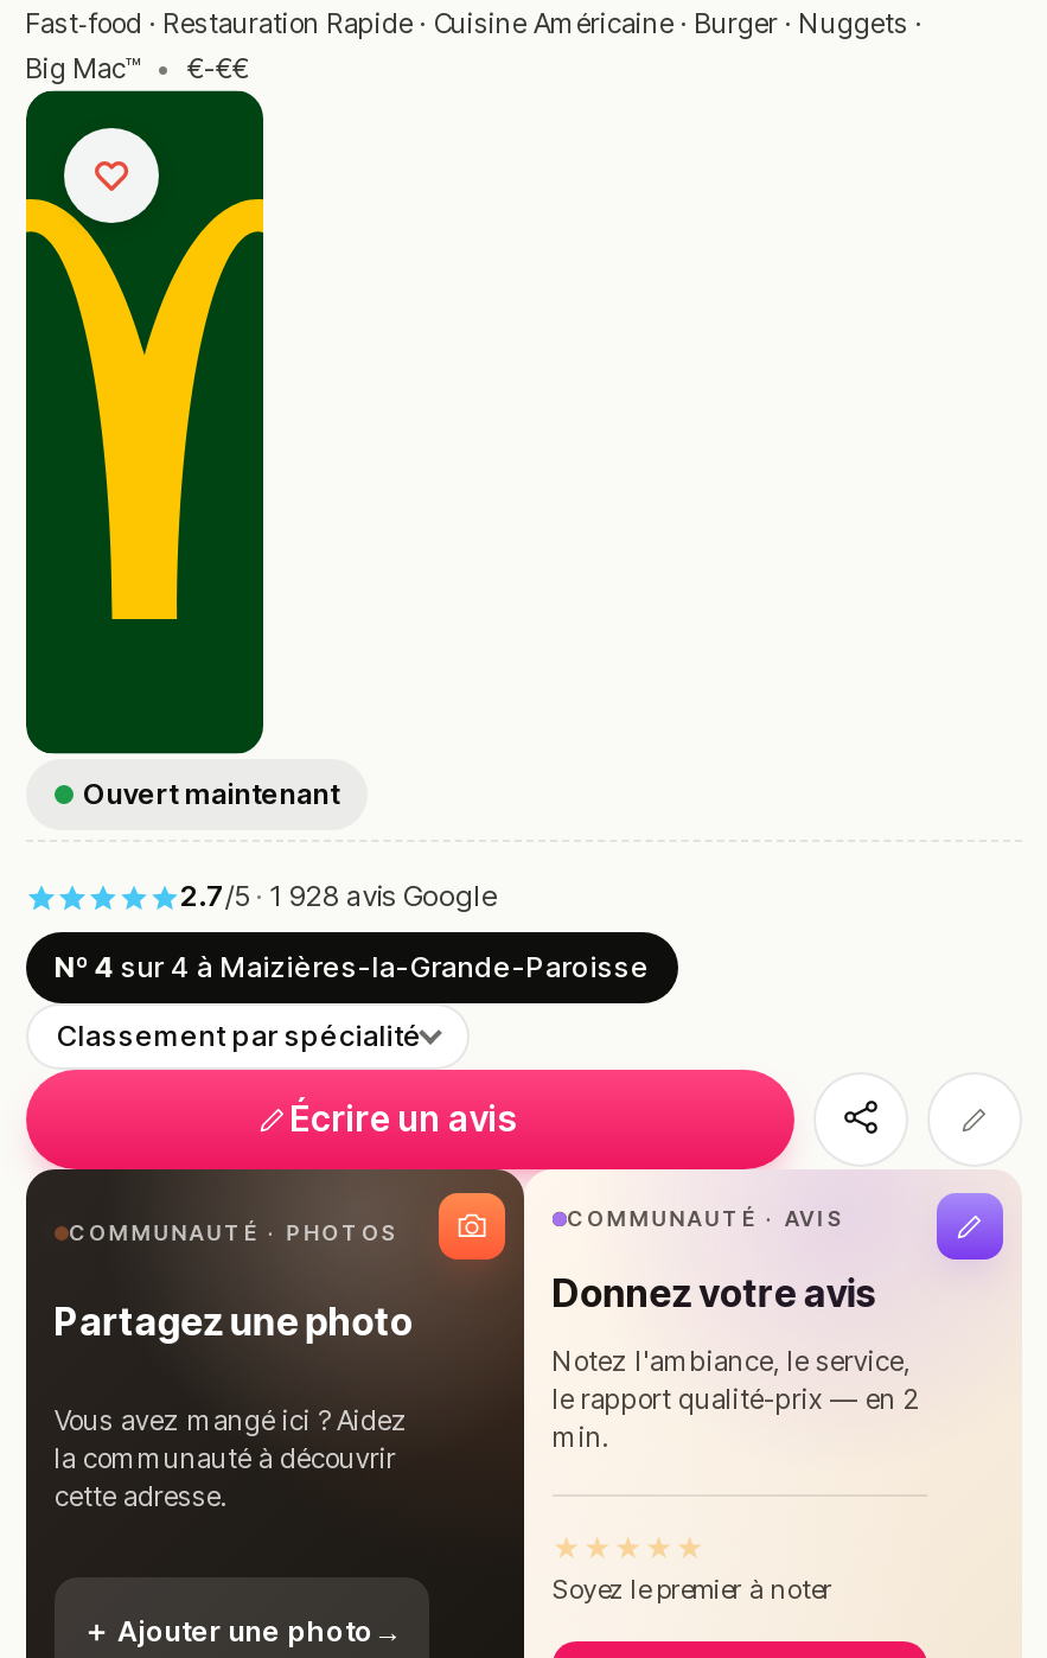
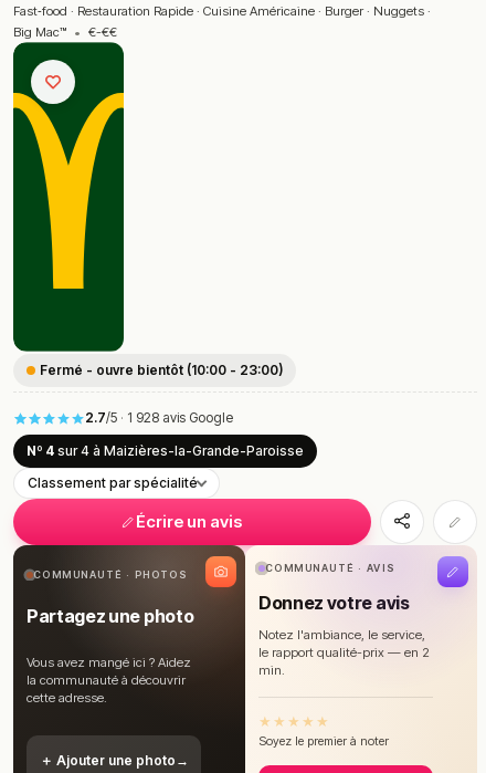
[83,776,339,811] Ouvert maintenant -> [40,362,283,378] Fermé - ouvre bientôt (10:00 - 23:00)

